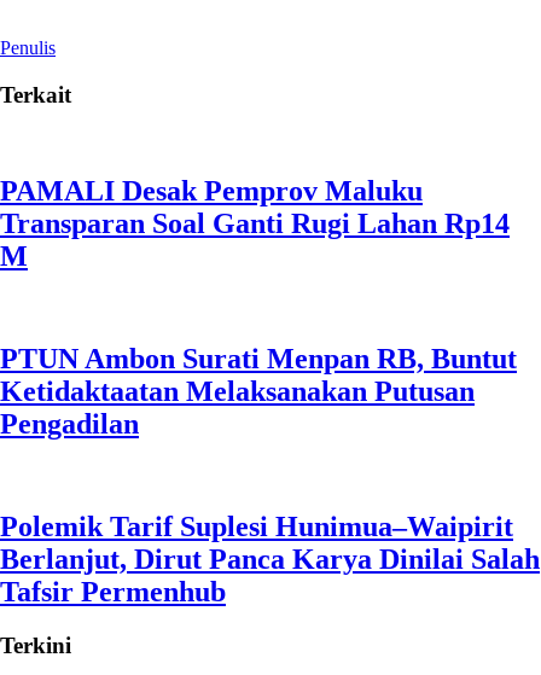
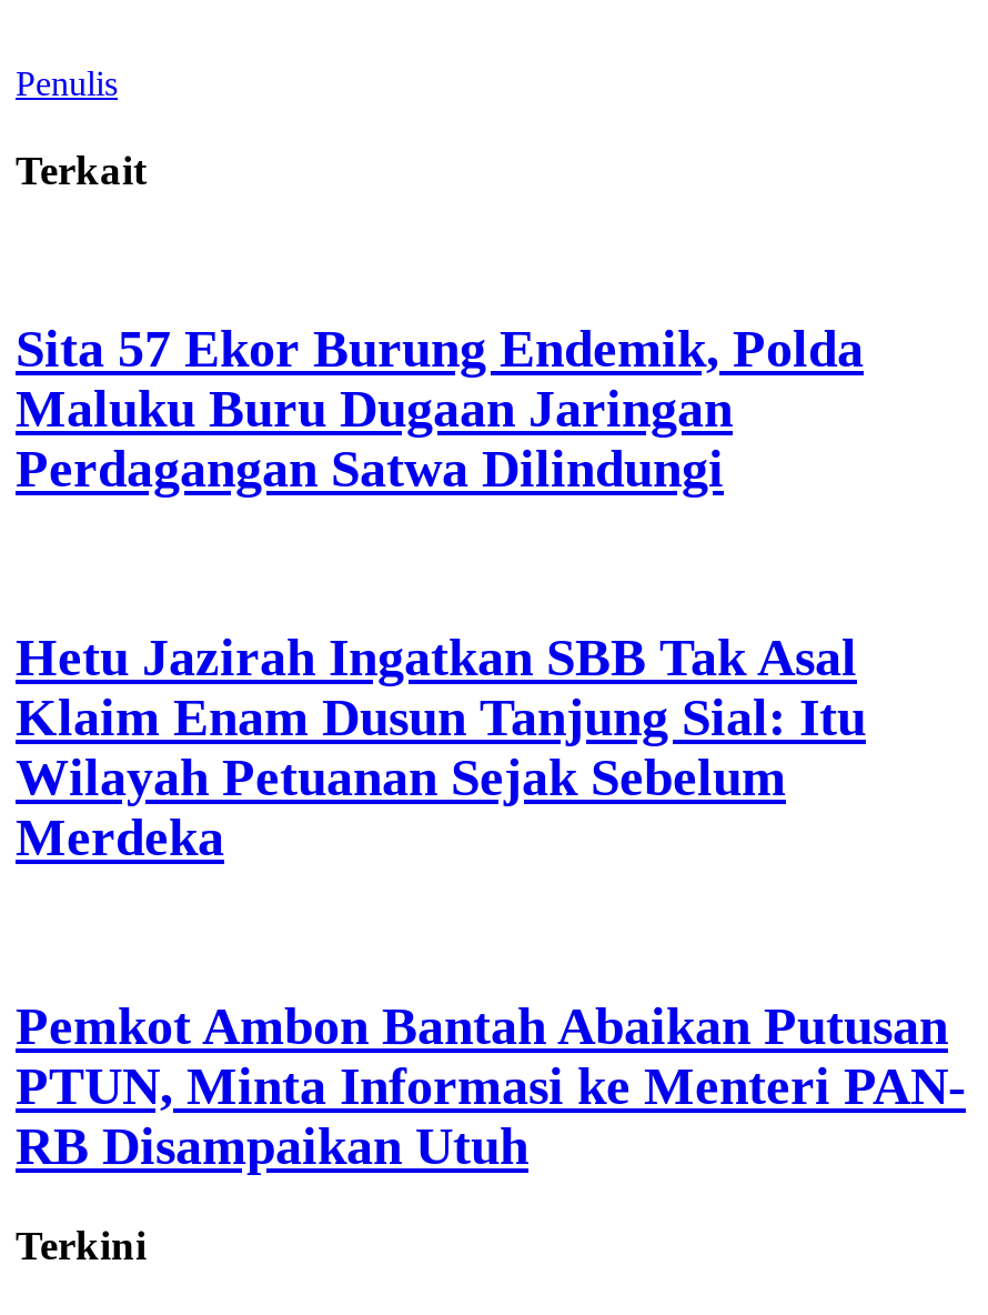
[0,175,510,272] PAMALI Desak Pemprov Maluku | Transparan Soal Ganti Rugi Lahan Rp14 | M -> [16,320,864,498] Sita 57 Ekor Burung Endemik, Polda | Maluku Buru Dugaan Jaringan | Perdagangan Satwa Dilindungi
[0,343,517,440] PTUN Ambon Surati Menpan RB, Buntut | Ketidaktaatan Melaksanakan Putusan | Pengadilan -> [16,629,866,866] Hetu Jazirah Ingatkan SBB Tak Asal | Klaim Enam Dusun Tanjung Sial: Itu | Wilayah Petuanan Sejak Sebelum | Merdeka
[0,511,540,607] Polemik Tarif Suplesi Hunimua–Waipirit | Berlanjut, Dirut Panca Karya Dinilai Salah | Tafsir Permenhub -> [16,997,966,1175] Pemkot Ambon Bantah Abaikan Putusan | PTUN, Minta Informasi ke Menteri PAN- | RB Disampaikan Utuh

